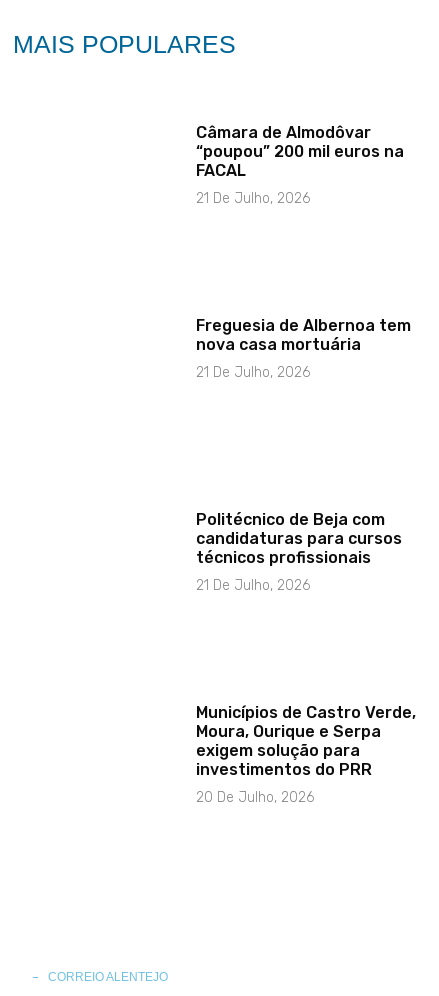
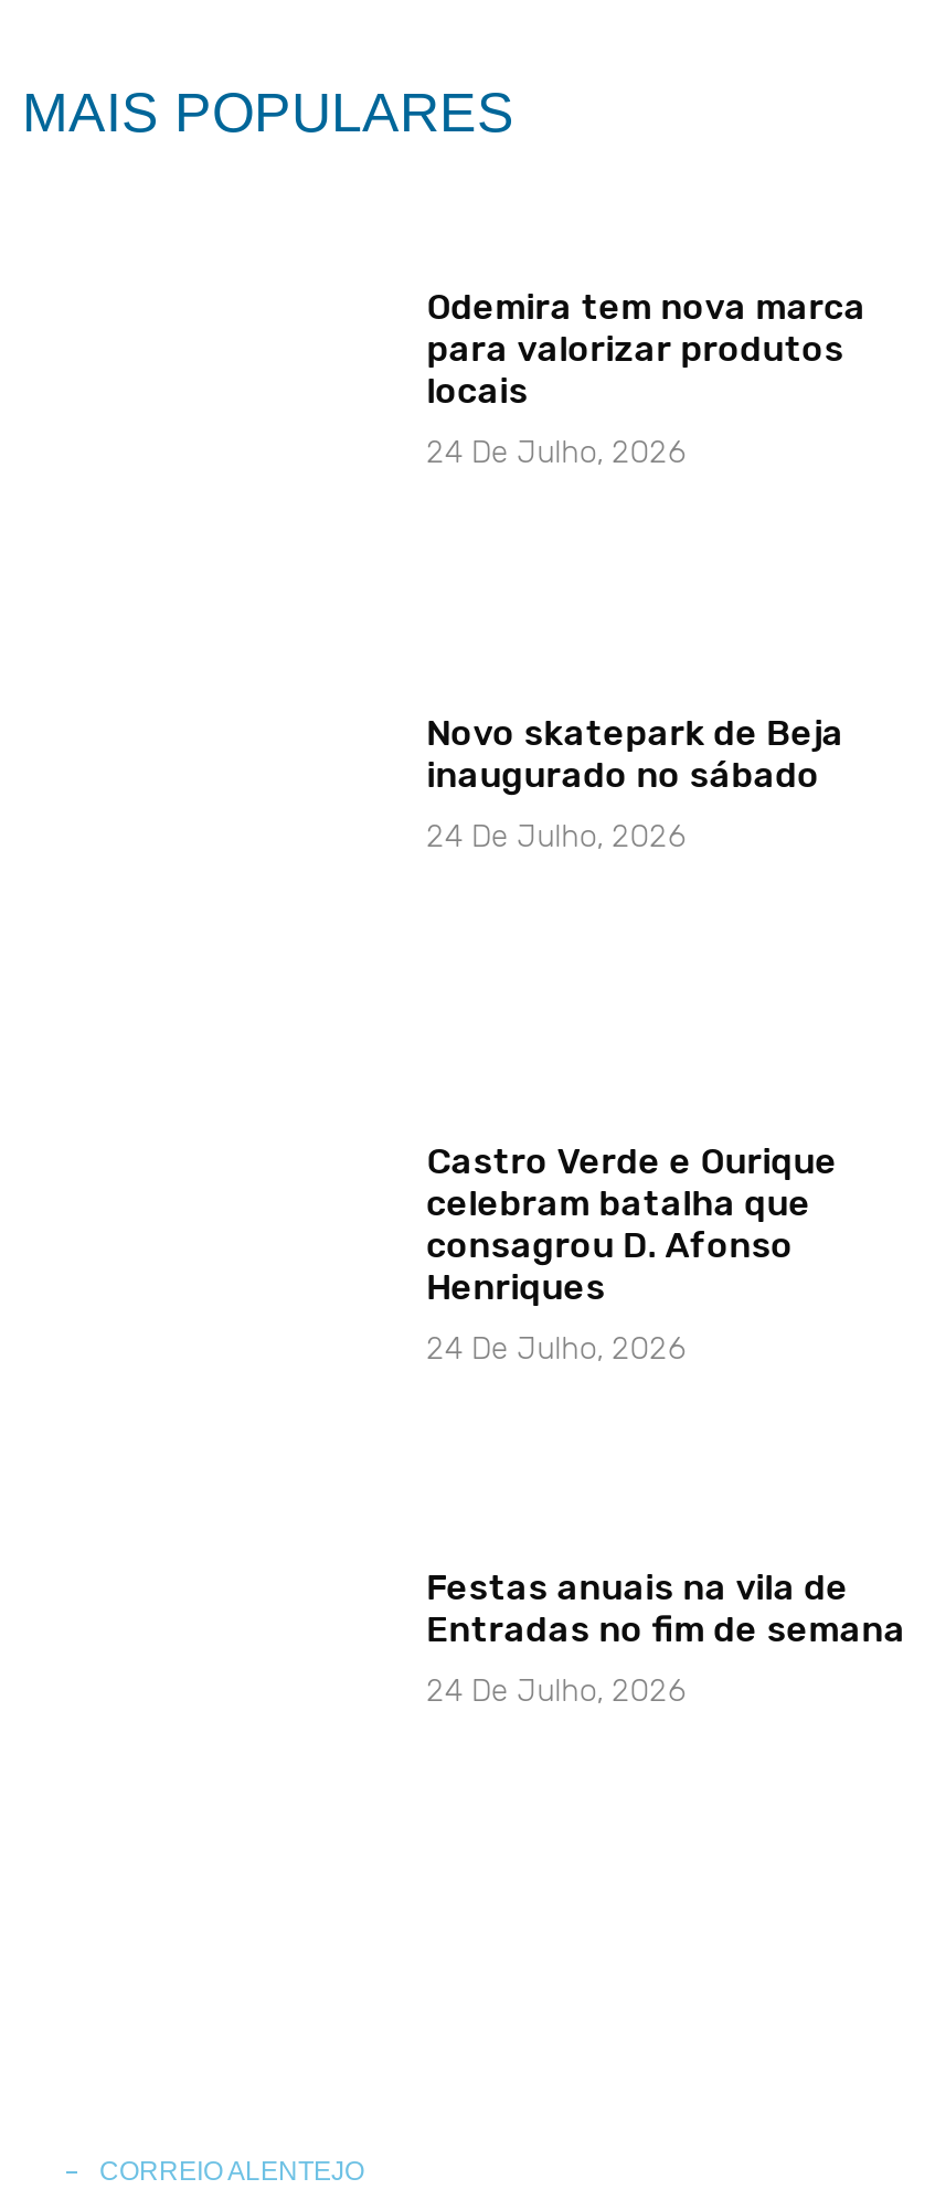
[196,123,404,180] Câmara de Almodôvar | “poupou” 200 mil euros na | FACAL -> [427,287,866,412] Odemira tem nova marca | para valorizar produtos | locais
[196,190,310,207] 21 De Julho, 2026 -> [427,434,685,472] 24 De Julho, 2026
[196,316,411,354] Freguesia de Albernoa tem | nova casa mortuária -> [427,713,844,797] Novo skatepark de Beja | inaugurado no sábado
[196,364,310,381] 21 De Julho, 2026 -> [427,819,685,857] 24 De Julho, 2026
[196,510,402,567] Politécnico de Beja com | candidaturas para cursos | técnicos profissionais -> [427,1139,837,1307] Castro Verde e Ourique | celebram batalha que | consagrou D. Afonso | Henriques
[196,577,310,594] 21 De Julho, 2026 -> [427,1329,685,1367] 24 De Julho, 2026
[196,703,416,779] Municípios de Castro Verde, | Moura, Ourique e Serpa | exigem solução para | investimentos do PRR -> [427,1566,906,1650] Festas anuais na vila de | Entradas no fim de semana
[196,789,314,806] 20 De Julho, 2026 -> [427,1672,685,1709] 24 De Julho, 2026

